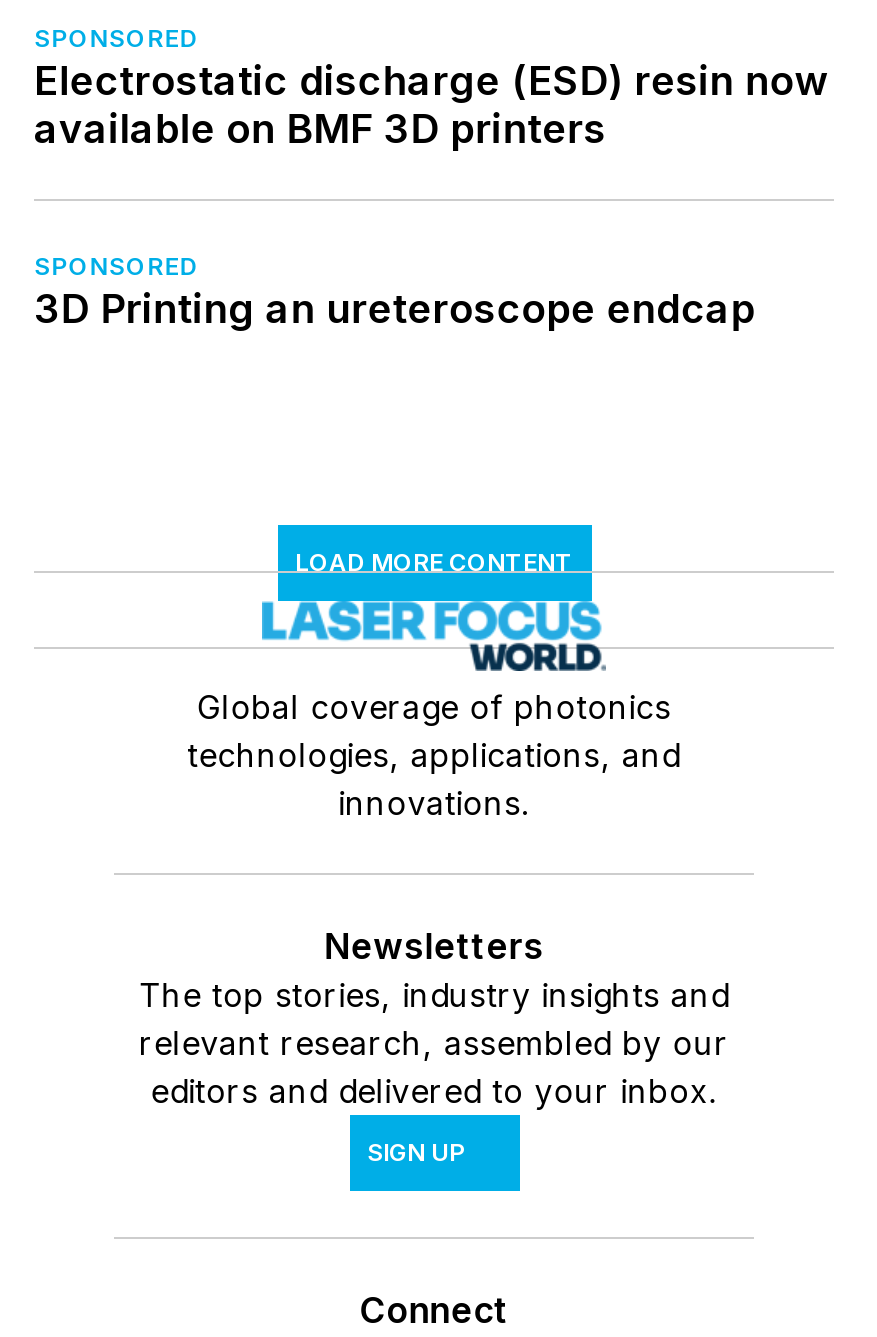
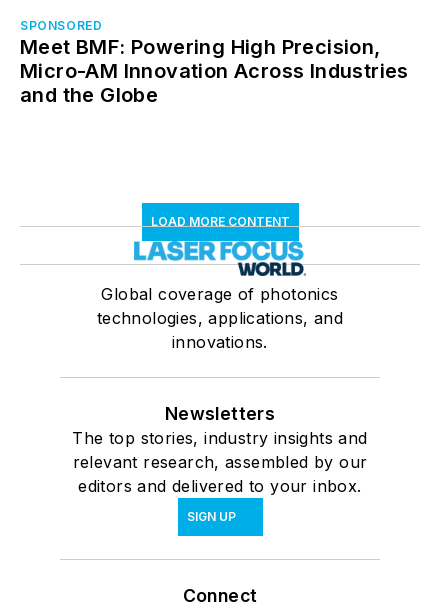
[34,58,829,334] Electrostatic discharge (ESD) resin now | available on BMF 3D printers | SPONSORED | 3D Printing an ureteroscope endcap -> [20,35,410,107] Meet BMF: Powering High Precision, | Micro-AM Innovation Across Industries | and the Globe

